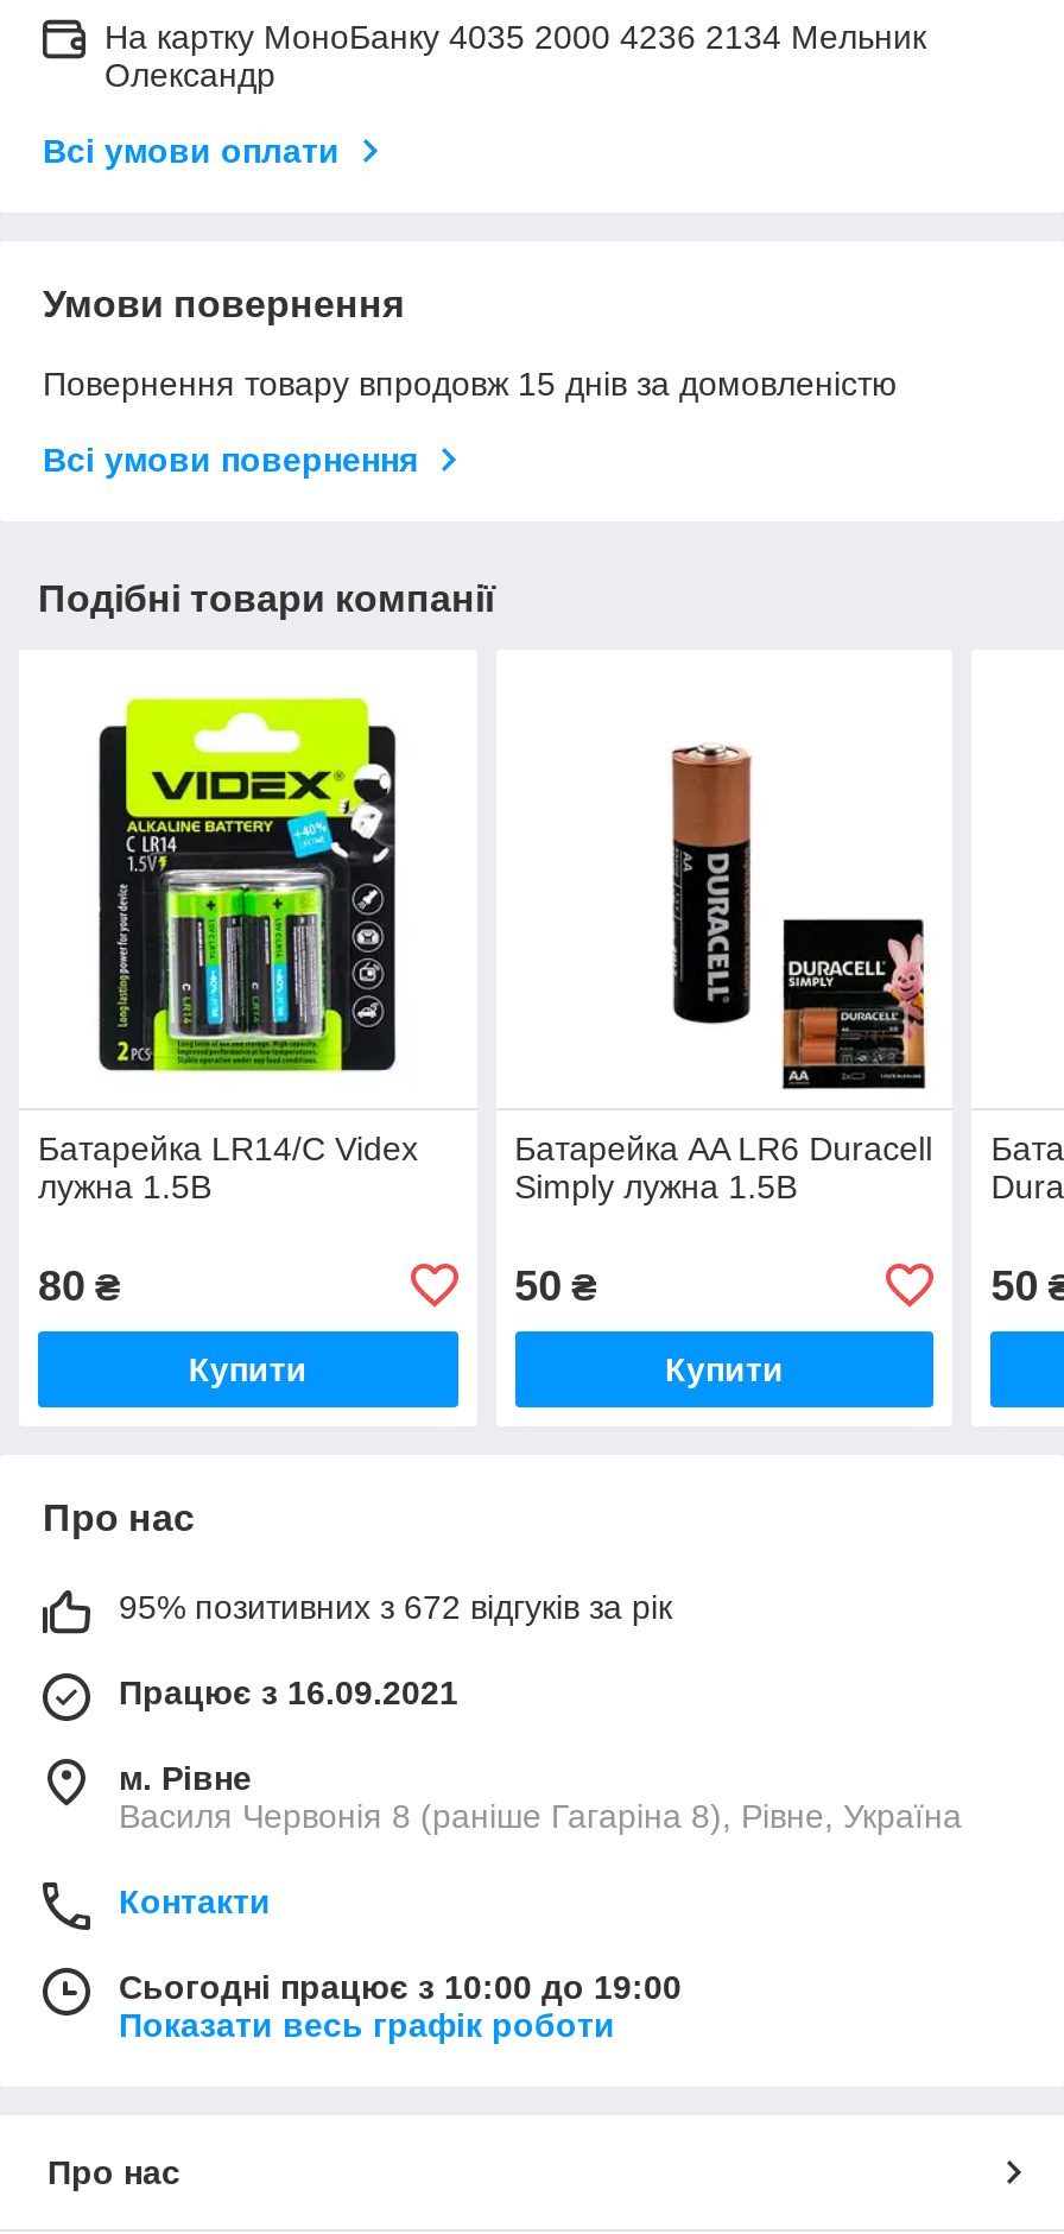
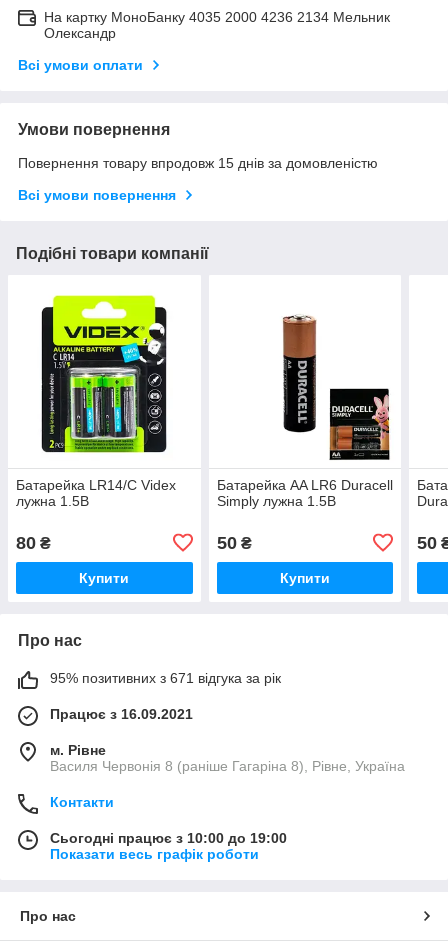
[119,1587,672,1625] 95% позитивних з 672 відгуків за рік -> [50,670,281,686] 95% позитивних з 671 відгука за рік

